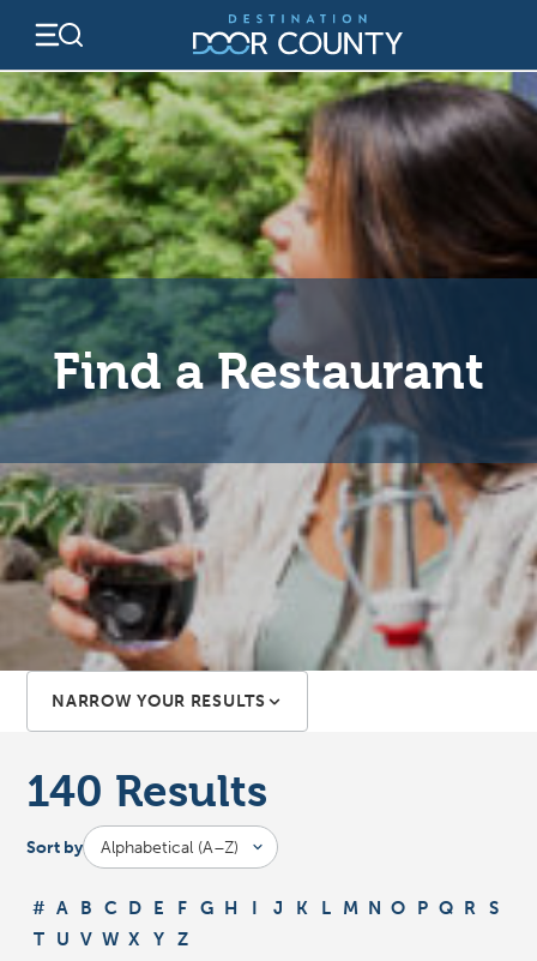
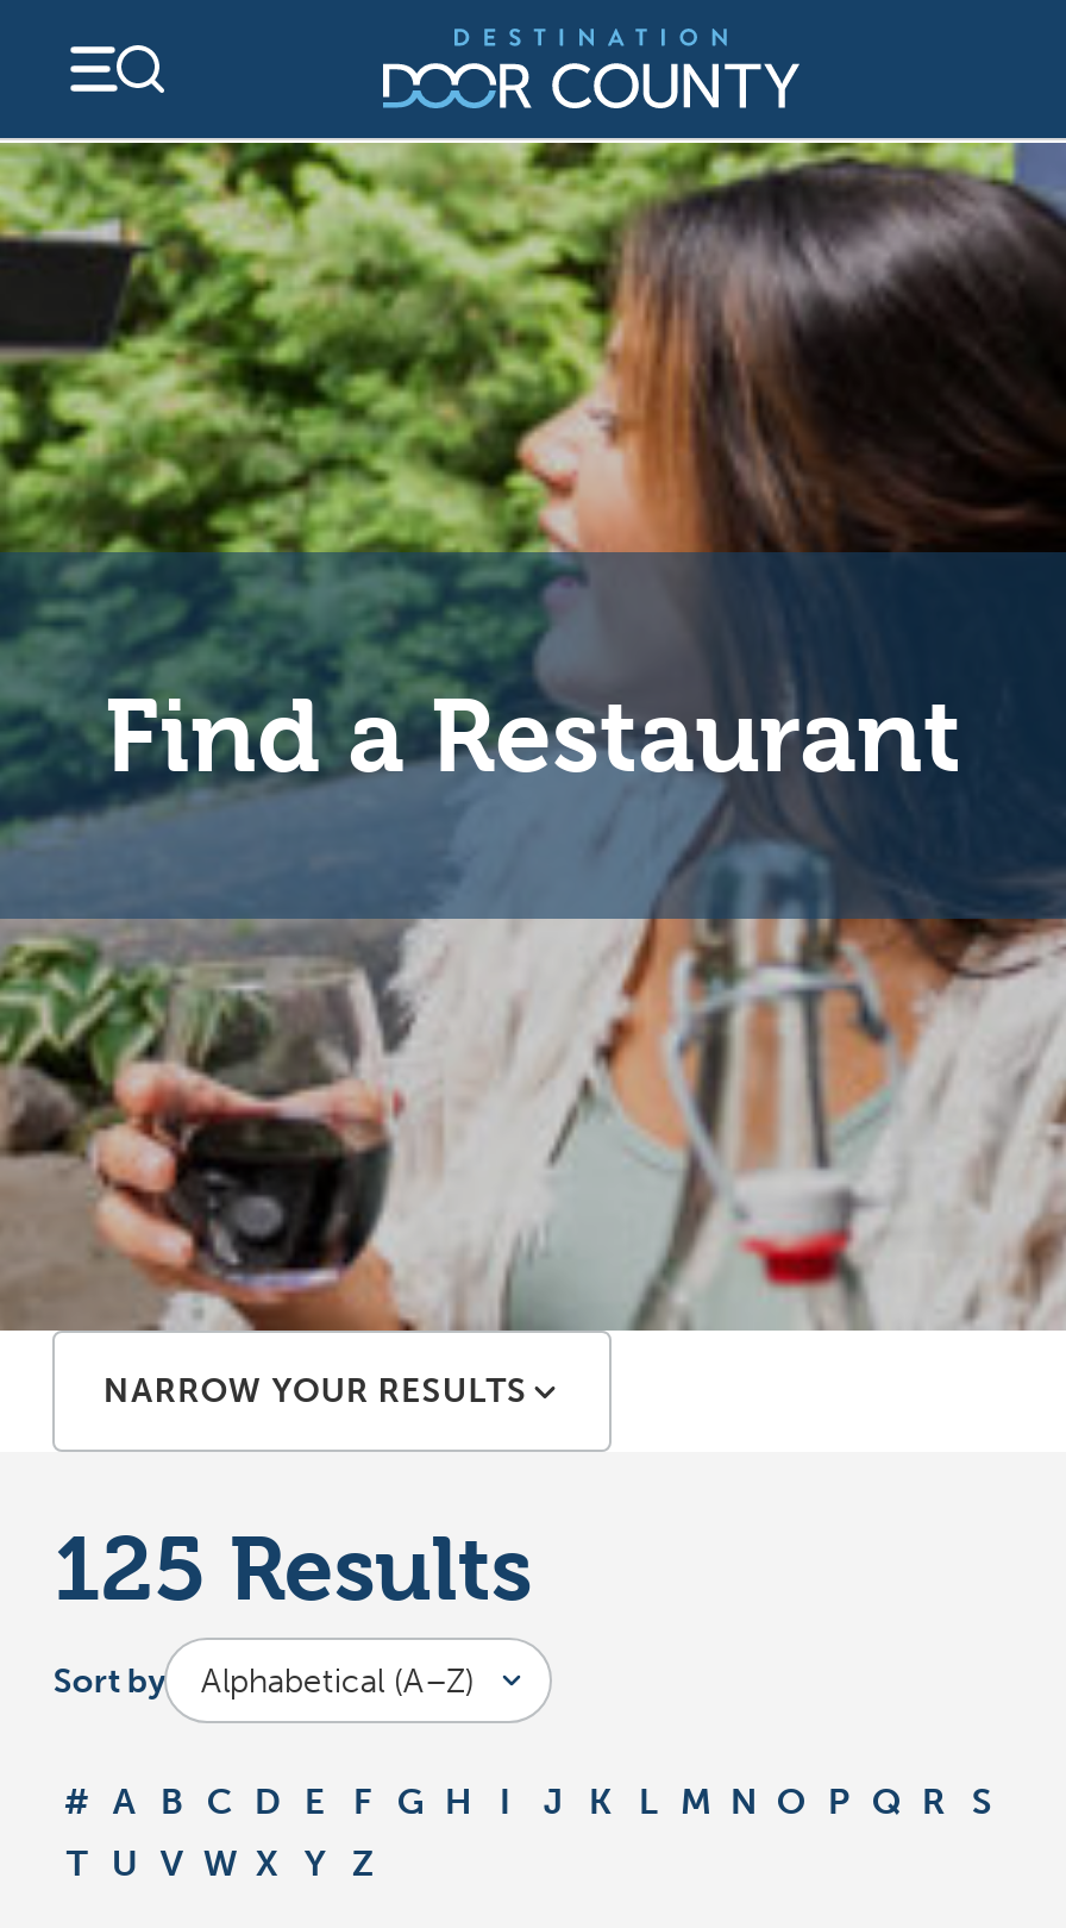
[27,766,268,818] 140 Results -> [53,1520,532,1622] 125 Results

